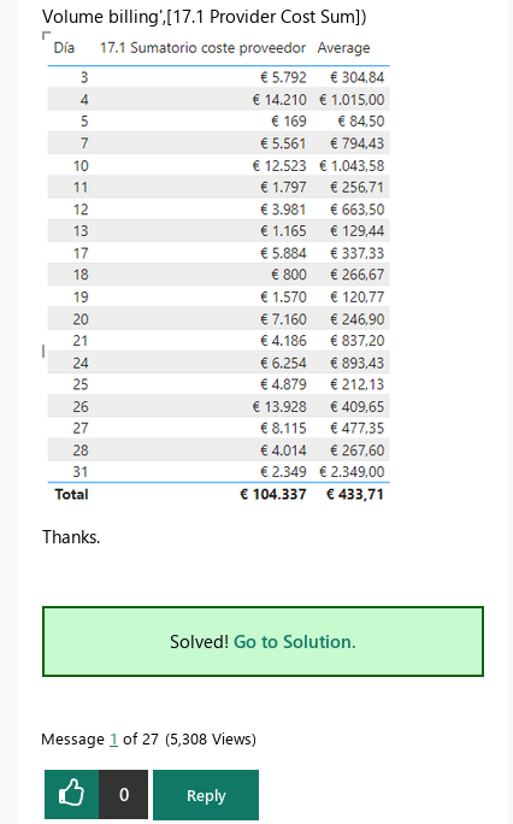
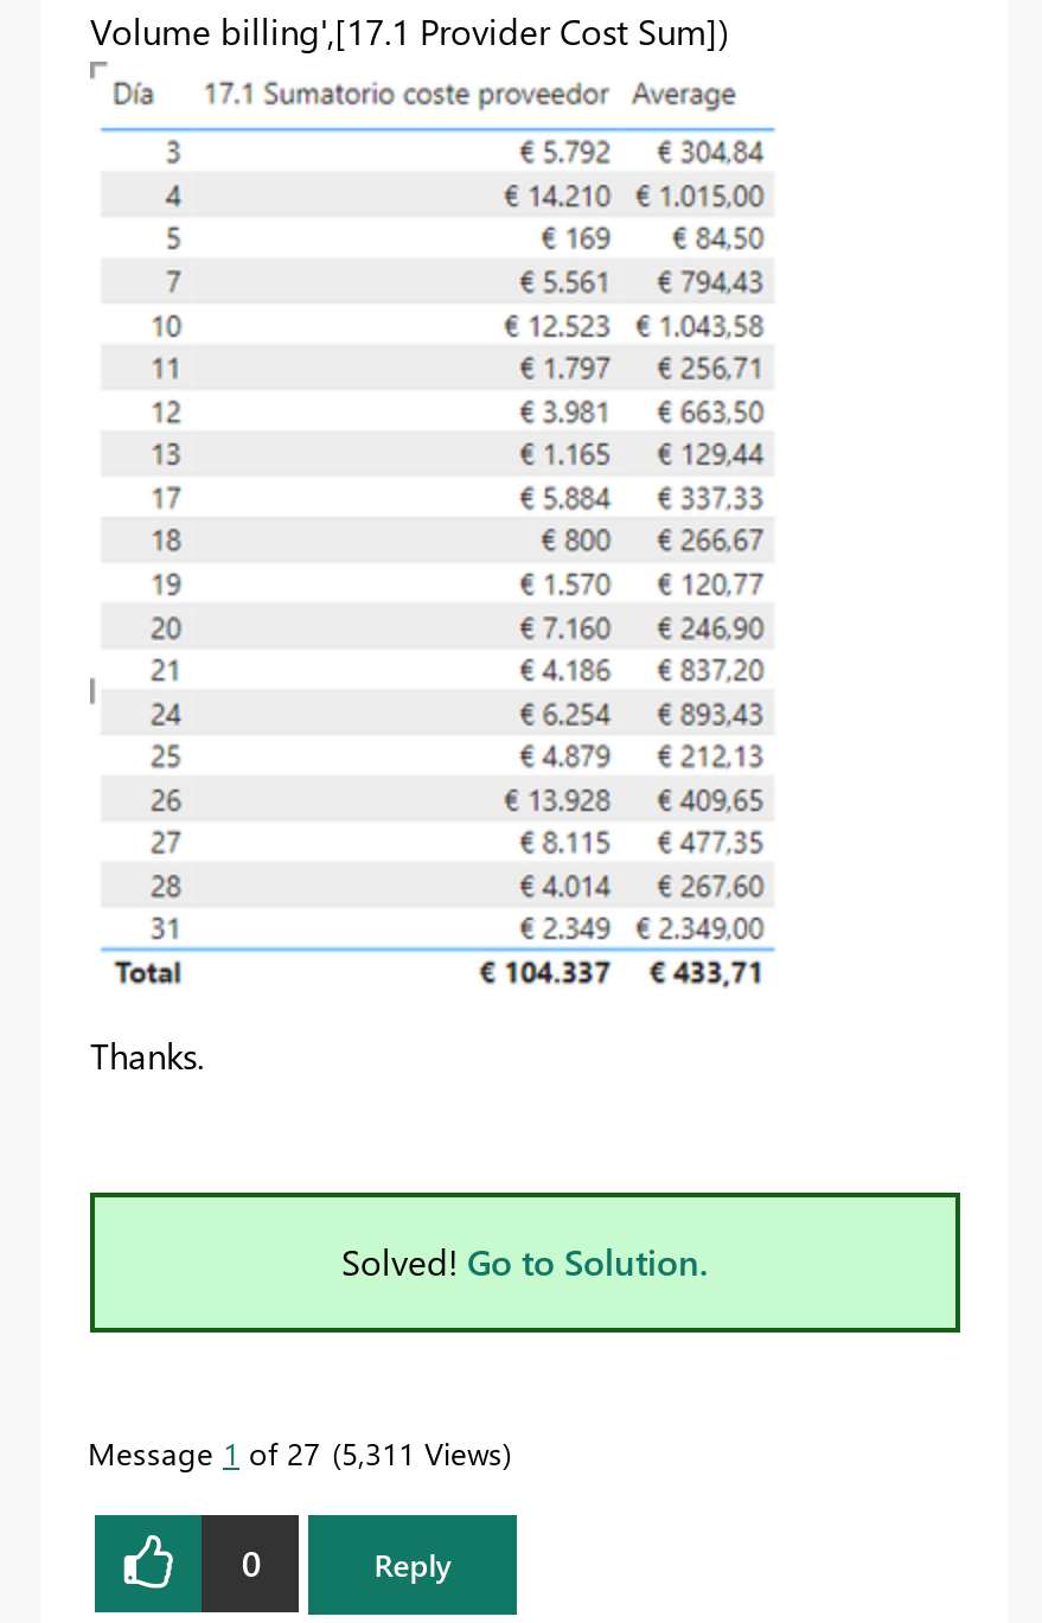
[41,727,252,748] Message 1 of 27 5,308 Views -> [88,1431,503,1471] Message 1 of 27 5,311 Views

